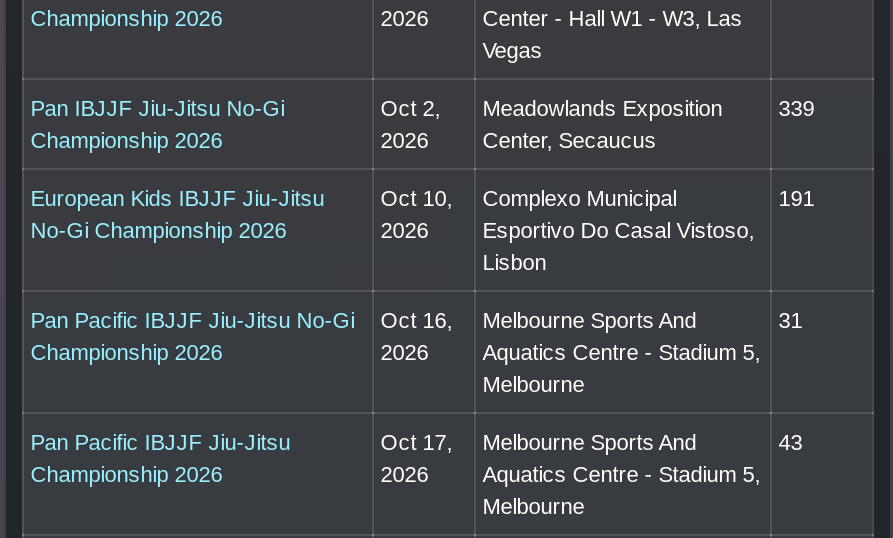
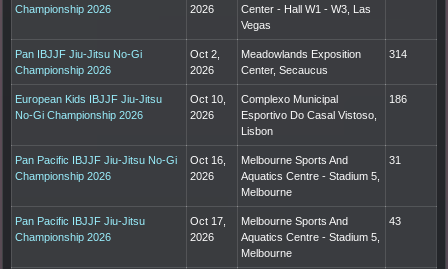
[778,95,814,119] 339 -> [389,47,407,59] 314
[778,185,814,209] 191 -> [389,92,407,104] 186

